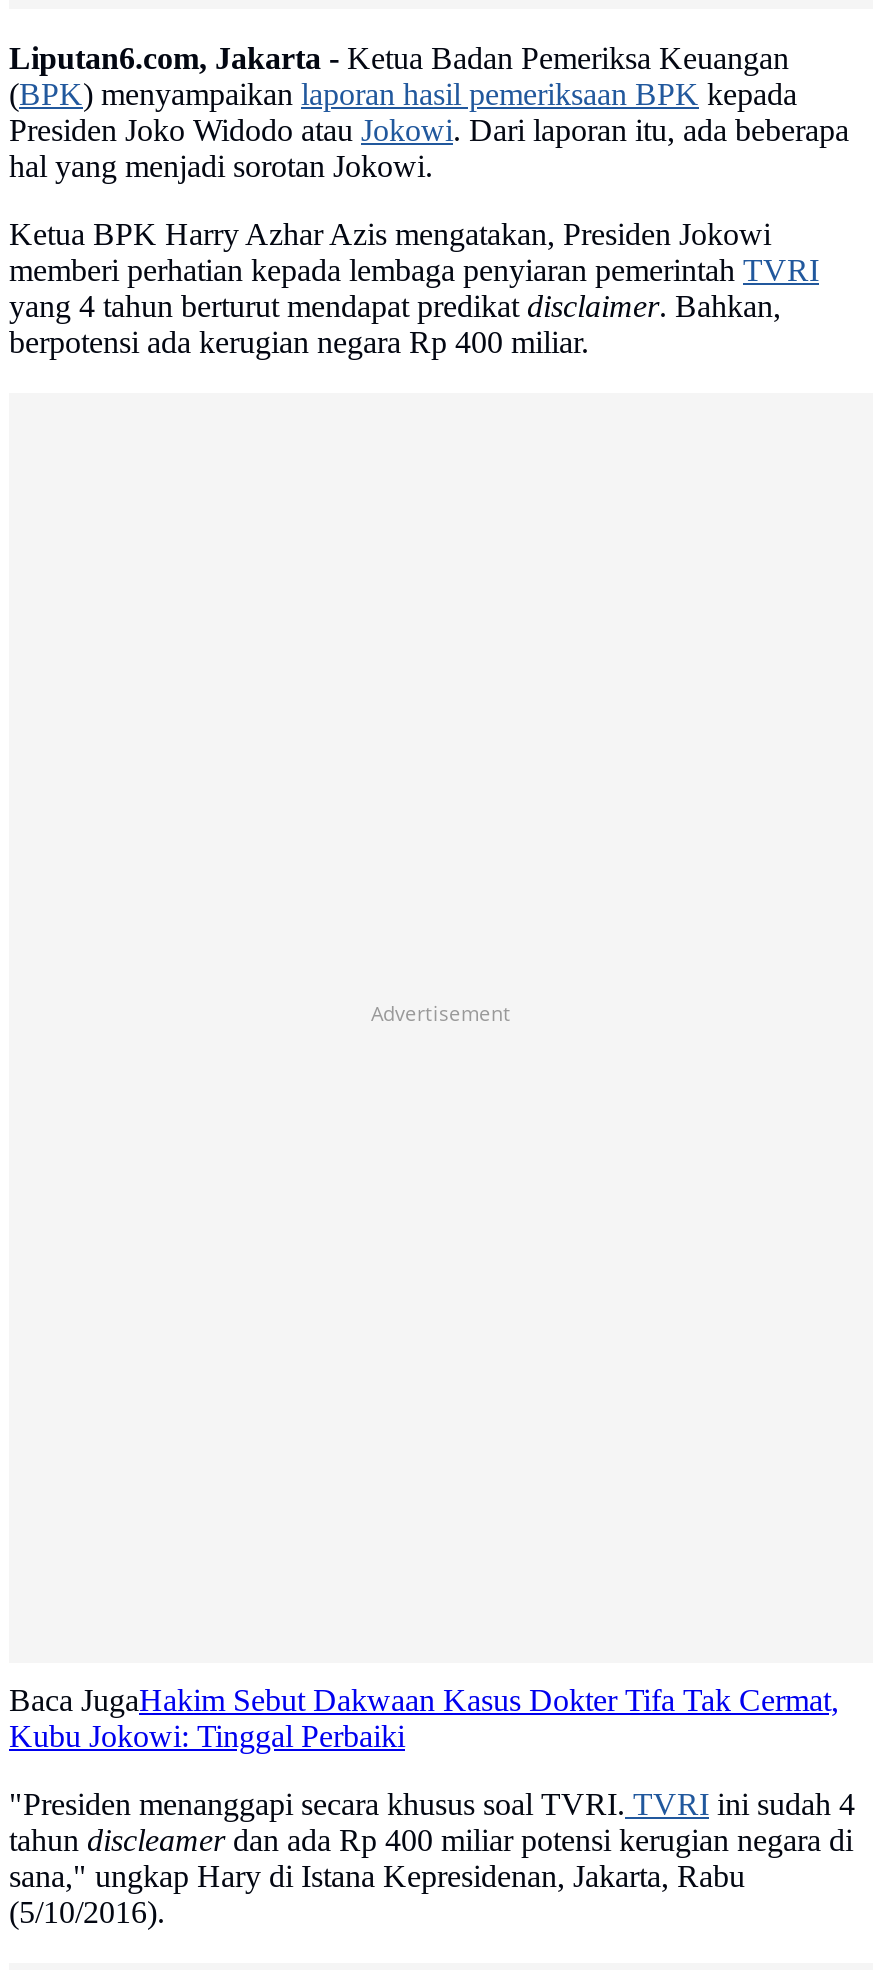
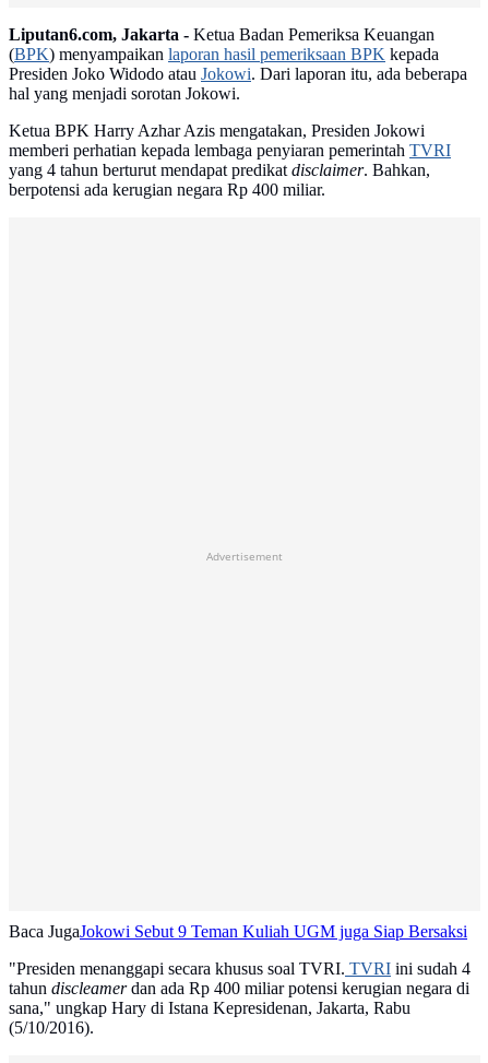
[9,1684,839,1754] Baca JugaHakim Sebut Dakwaan Kasus Dokter Tifa Tak Cermat, | Kubu Jokowi: Tinggal Perbaiki -> [9,923,467,941] Baca JugaJokowi Sebut 9 Teman Kuliah UGM juga Siap Bersaksi

